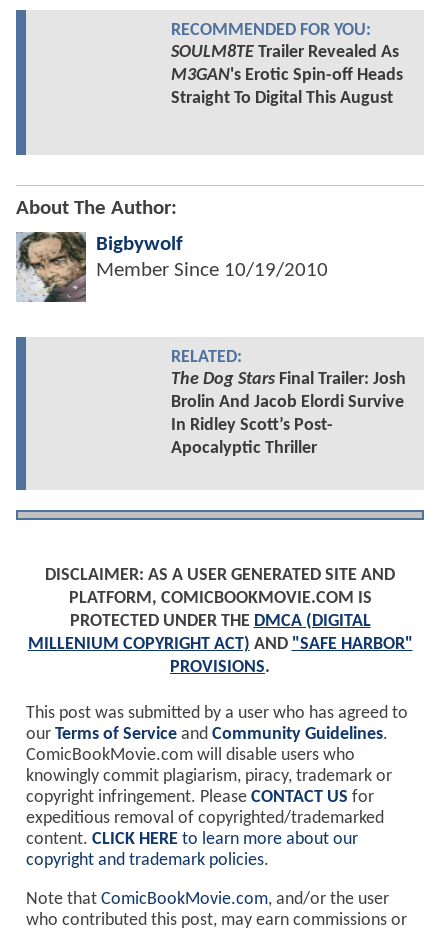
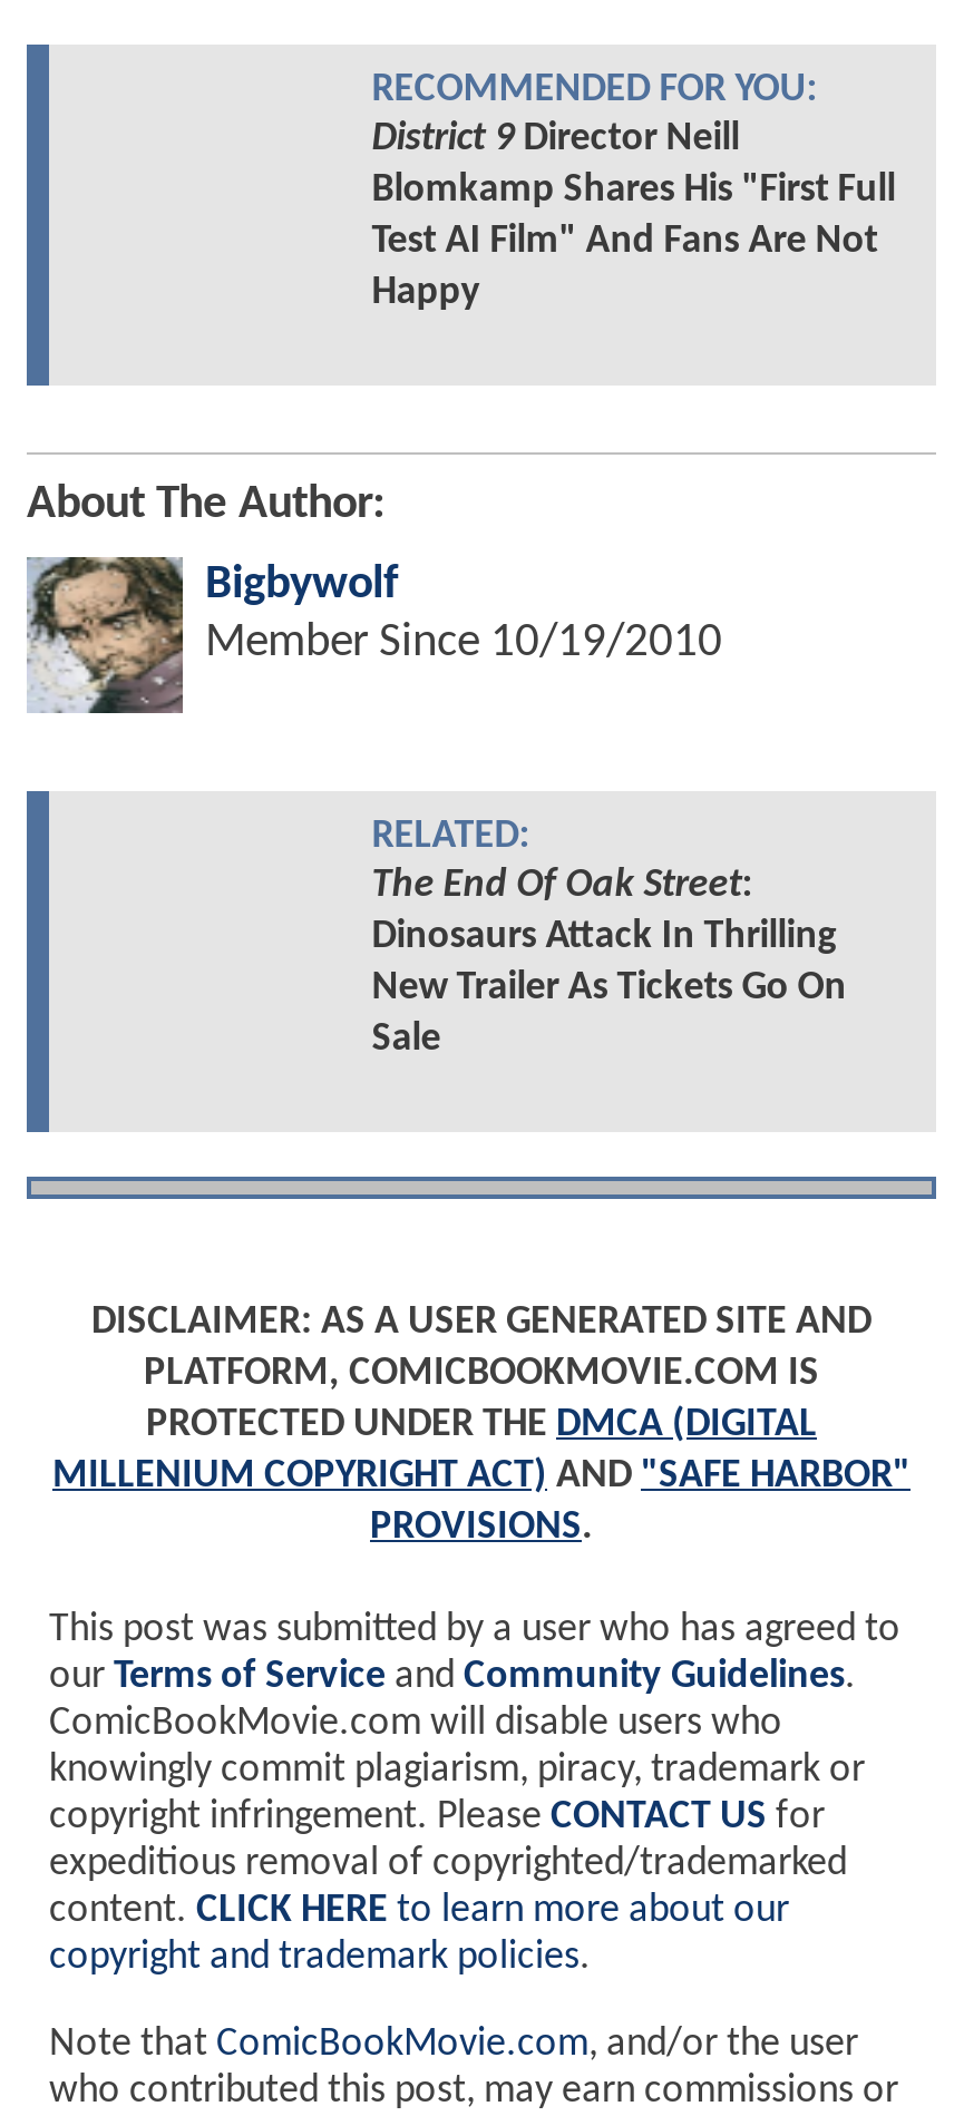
[171,43,403,108] SOULM8TE Trailer Revealed As | M3GAN's Erotic Spin-off Heads | Straight To Digital This August -> [372,119,895,315] District 9 Director Neill | Blomkamp Shares His "First Full | Test AI Film" And Fans Are Not | Happy
[171,370,406,458] The Dog Stars Final Trailer: Josh | Brolin And Jacob Elordi Survive | In Ridley Scott’s Post- | Apocalyptic Thriller -> [372,866,846,1062] The End Of Oak Street: | Dinosaurs Attack In Thrilling | New Trailer As Tickets Go On | Sale

